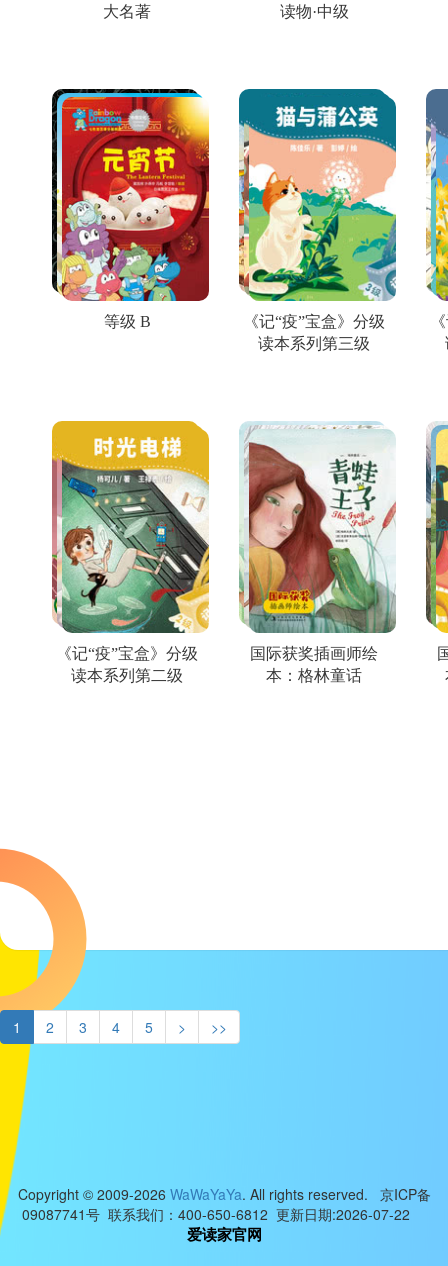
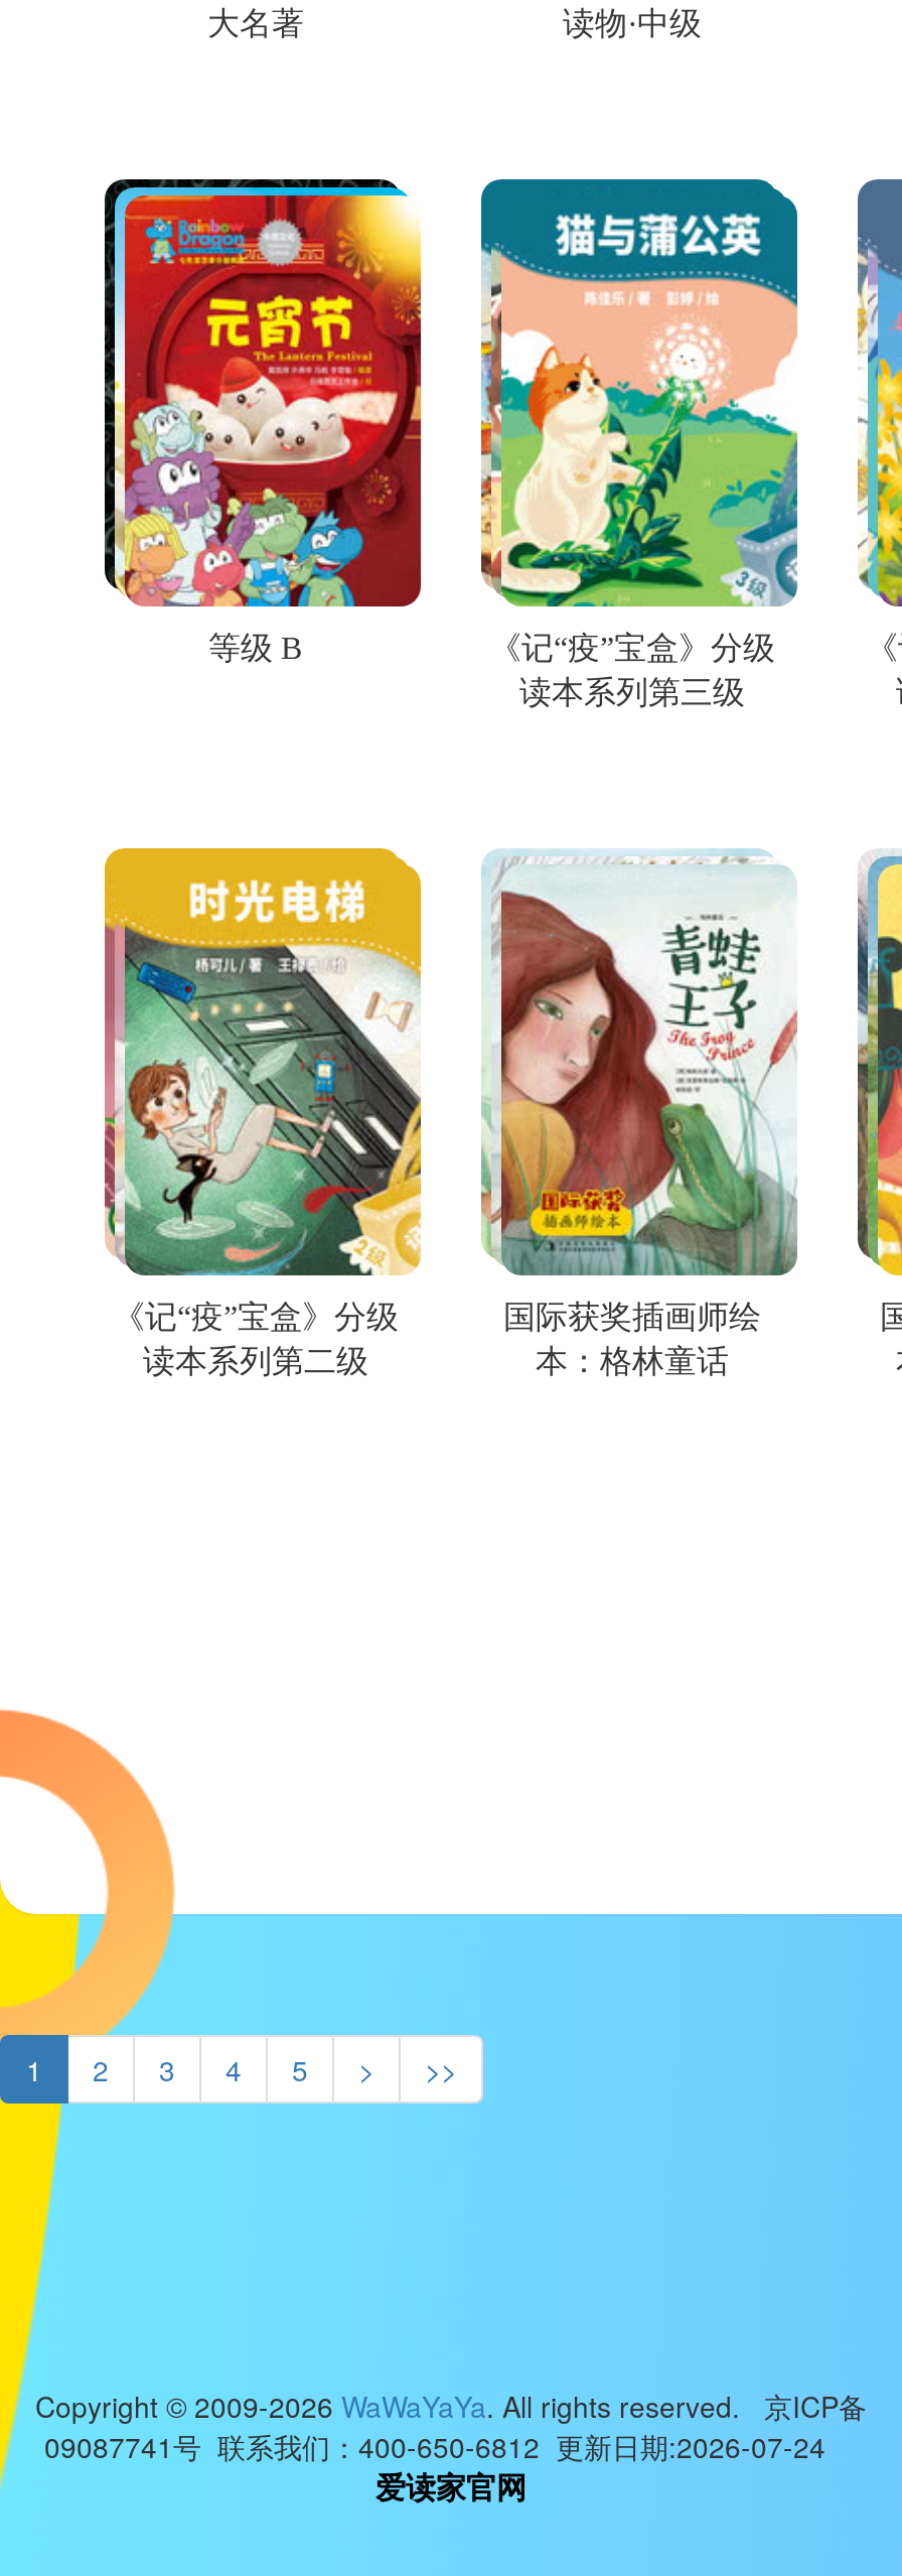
[22,1204,426,1224] 09087741号 联系我们：400-650-6812 更新日期:2026-07-22 -> [44,2426,858,2466] 09087741号 联系我们：400-650-6812 更新日期:2026-07-24

